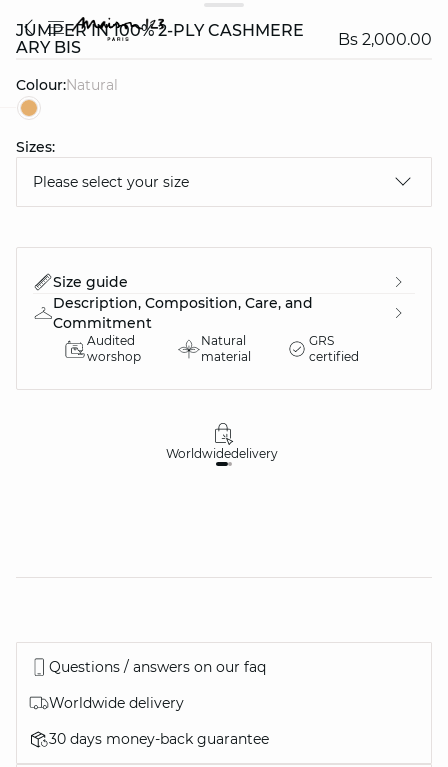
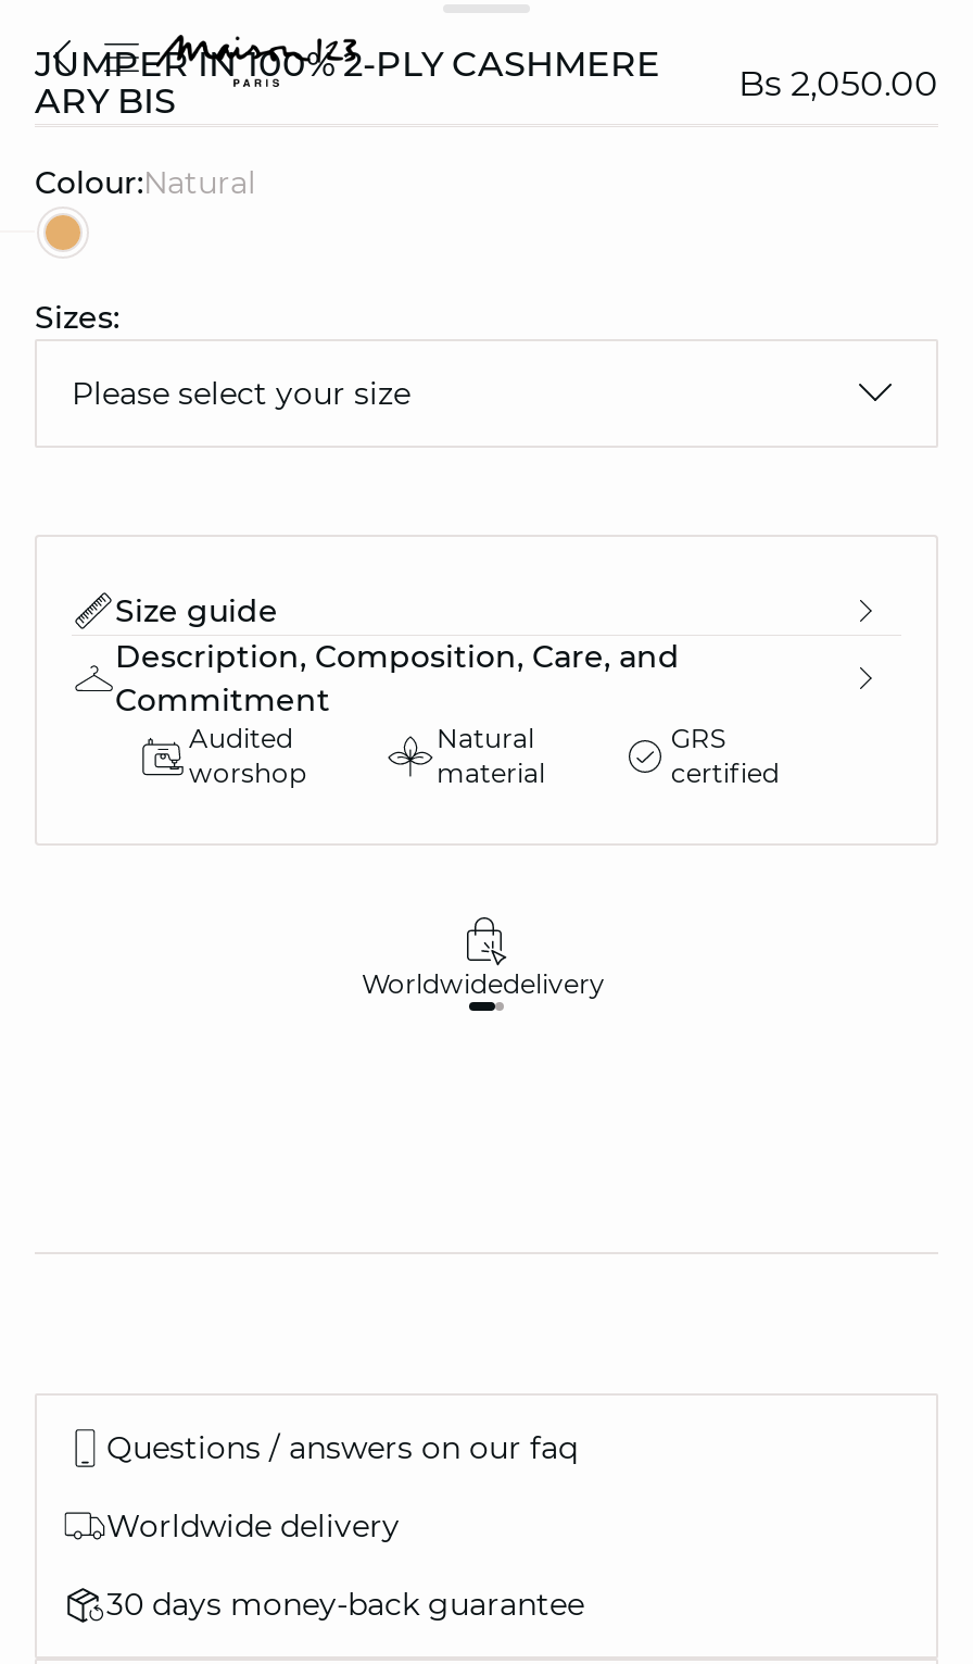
[338,30,432,49] Bs 2,000.00 -> [738,63,938,104] Bs 2,050.00

